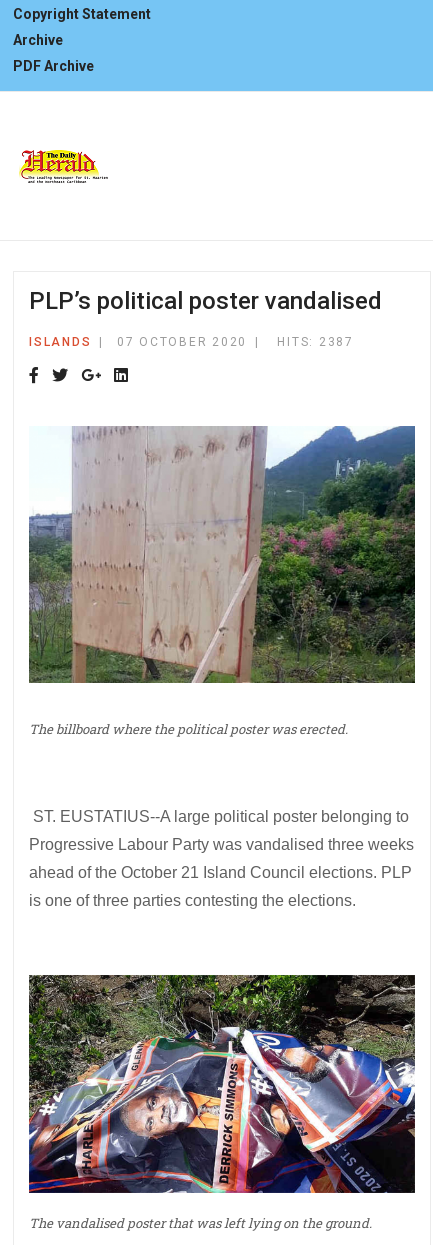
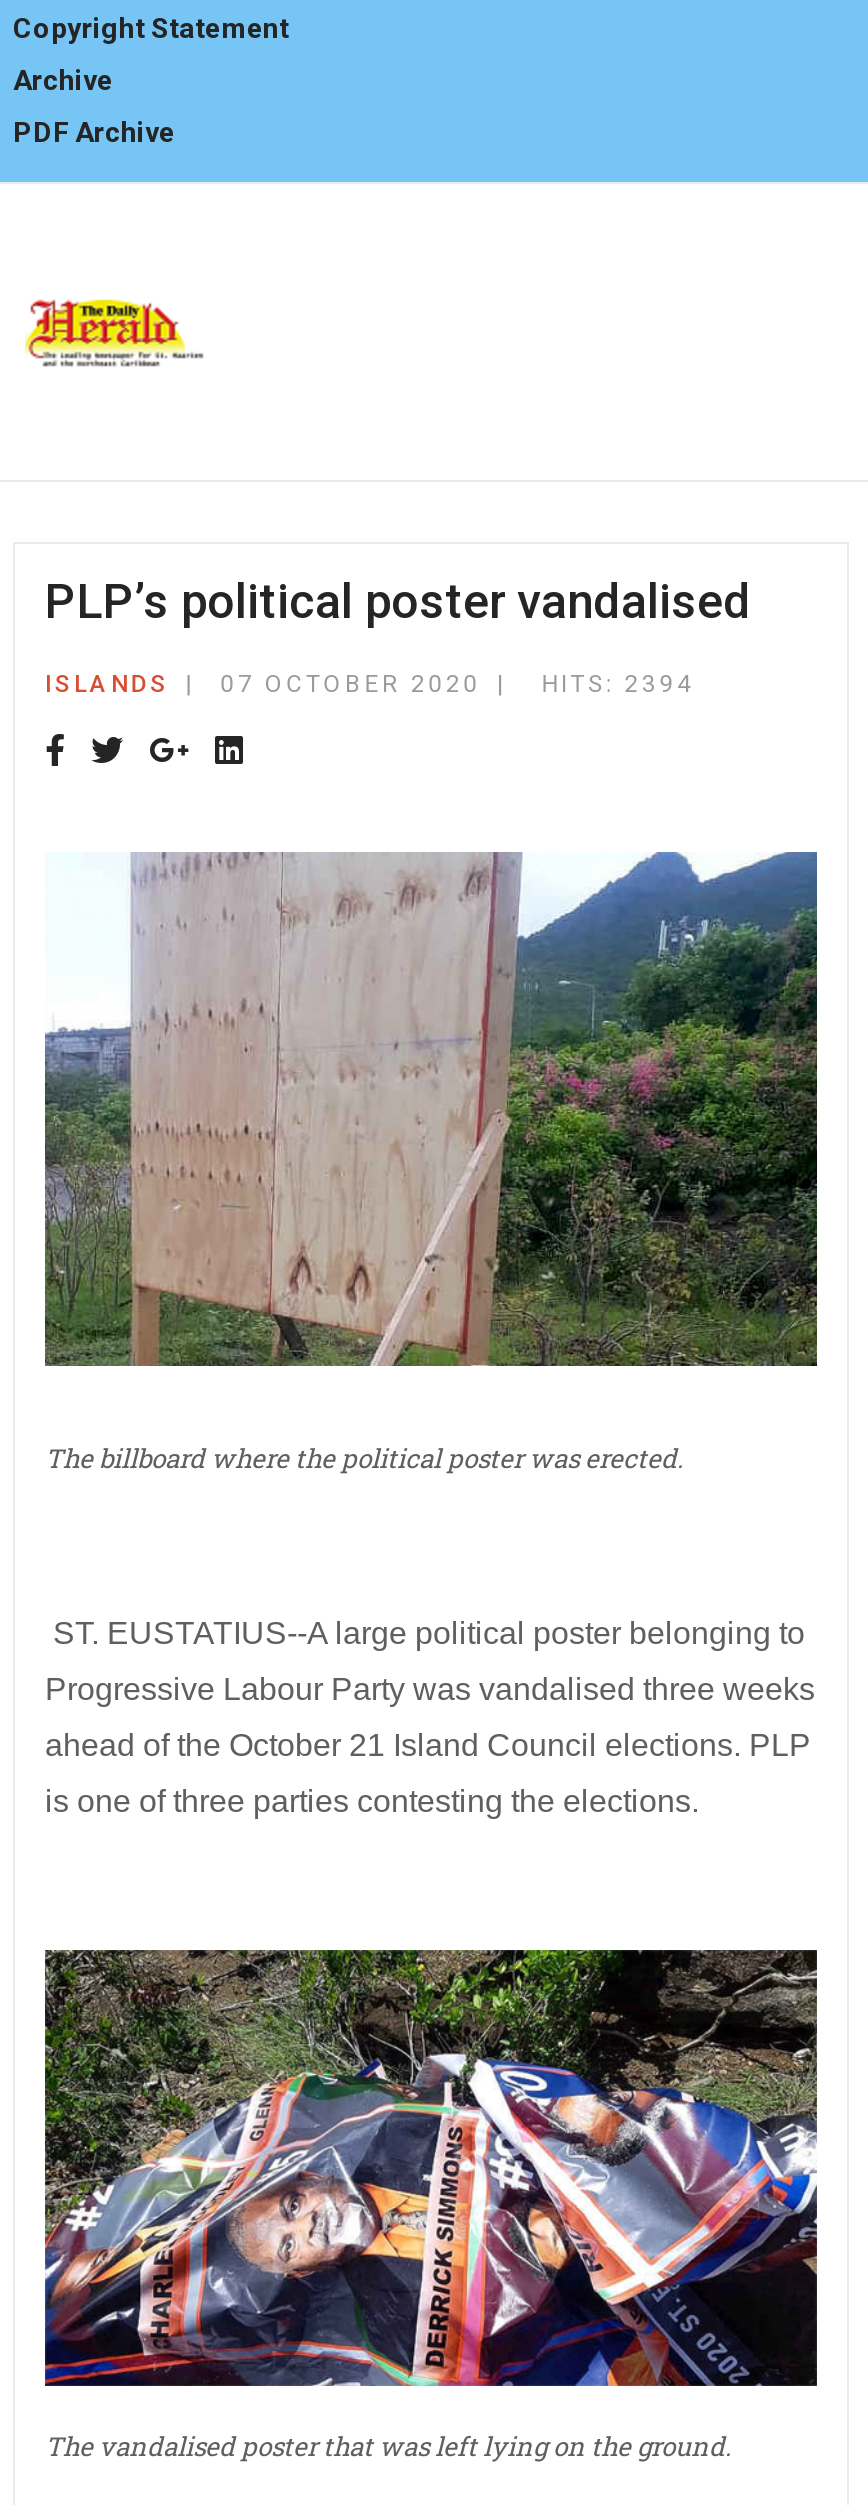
[277,335,354,349] HITS: 2387 -> [541,670,695,698] HITS: 2394

